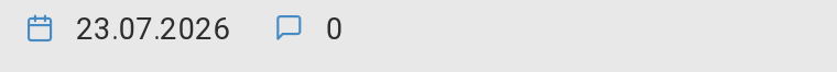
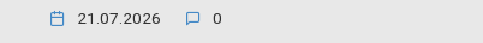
[76,11,230,46] 23.07.2026 -> [76,8,161,27] 21.07.2026

